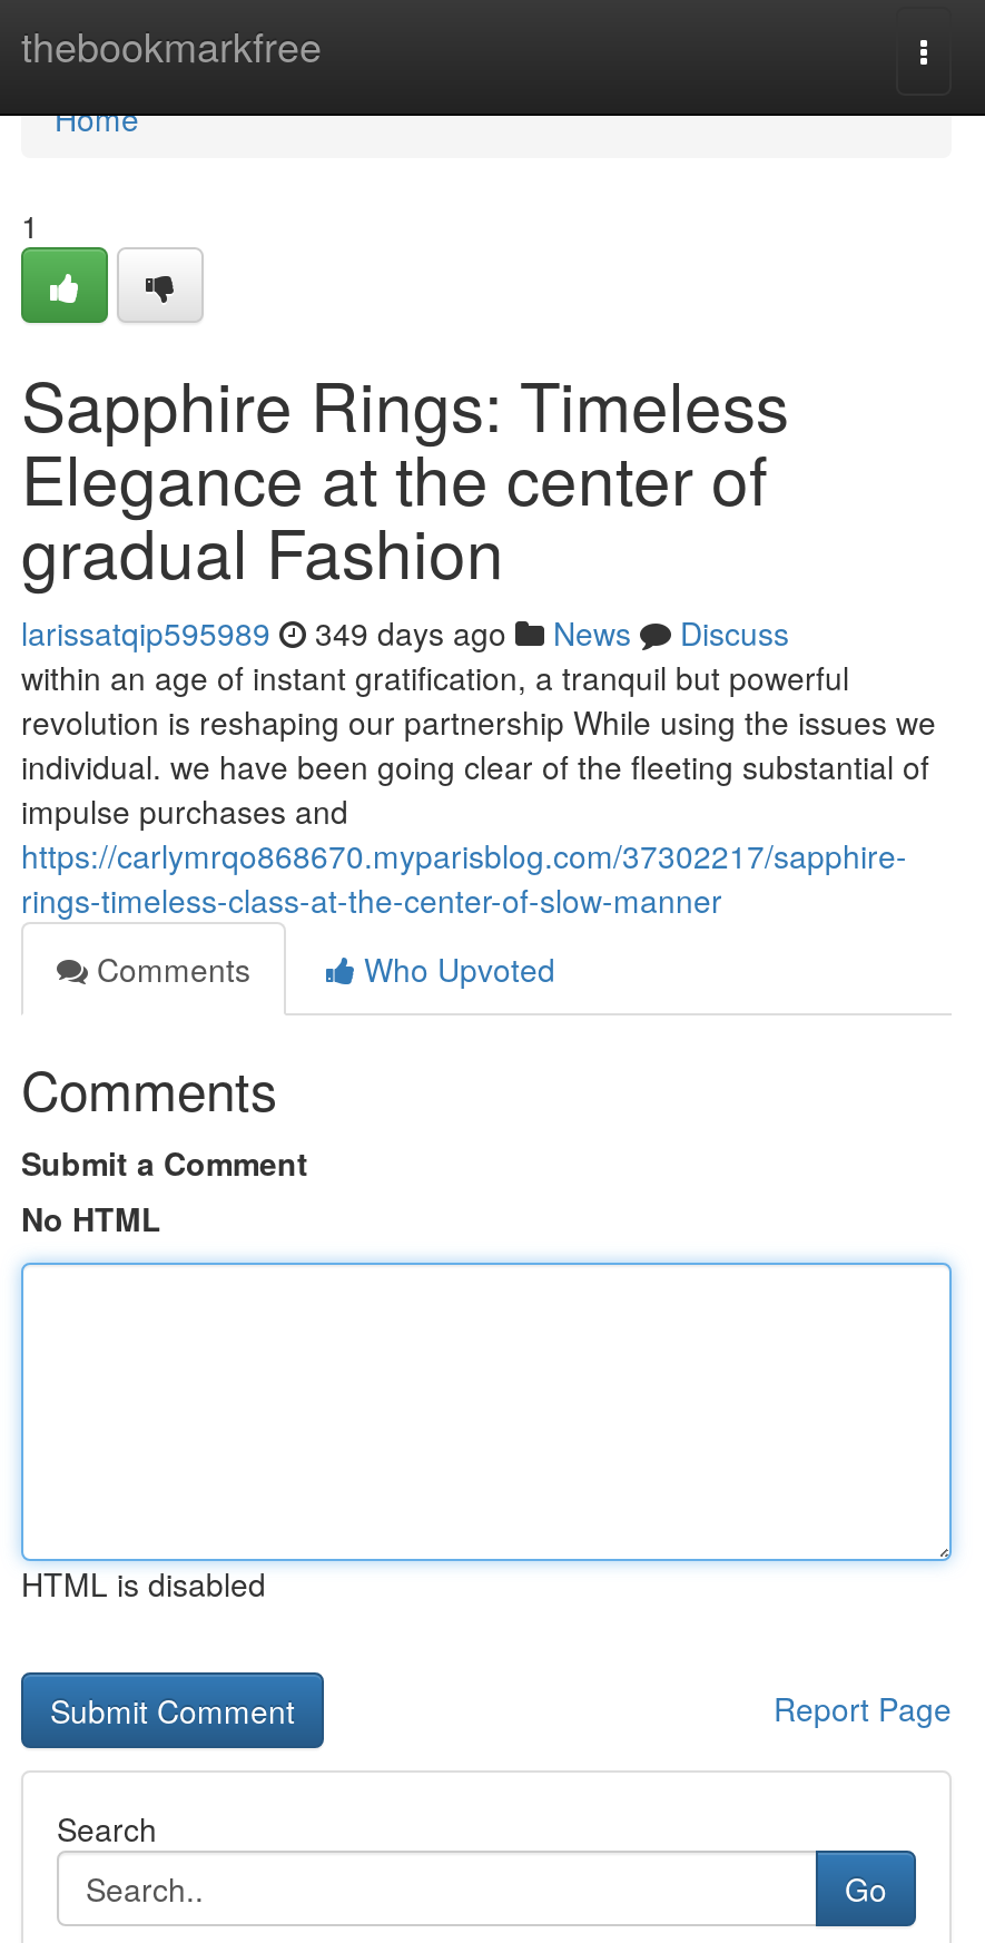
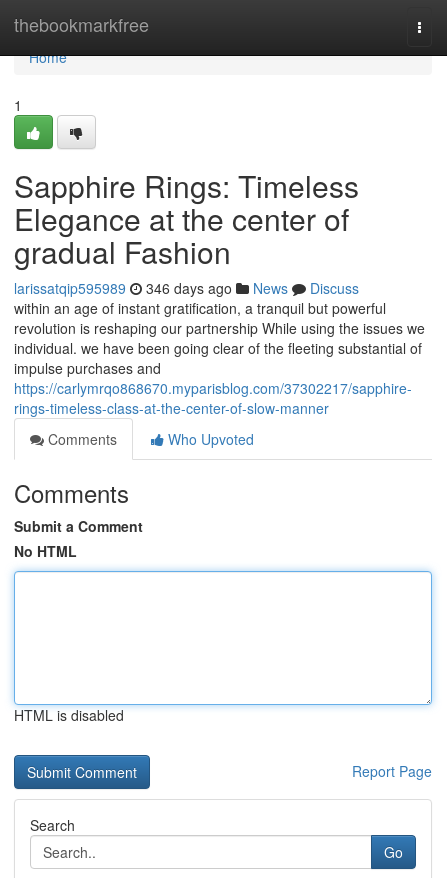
[21,610,789,655] larissatqip595989 349 days ago News Discuss -> [14,278,359,298] larissatqip595989 346 days ago News Discuss

